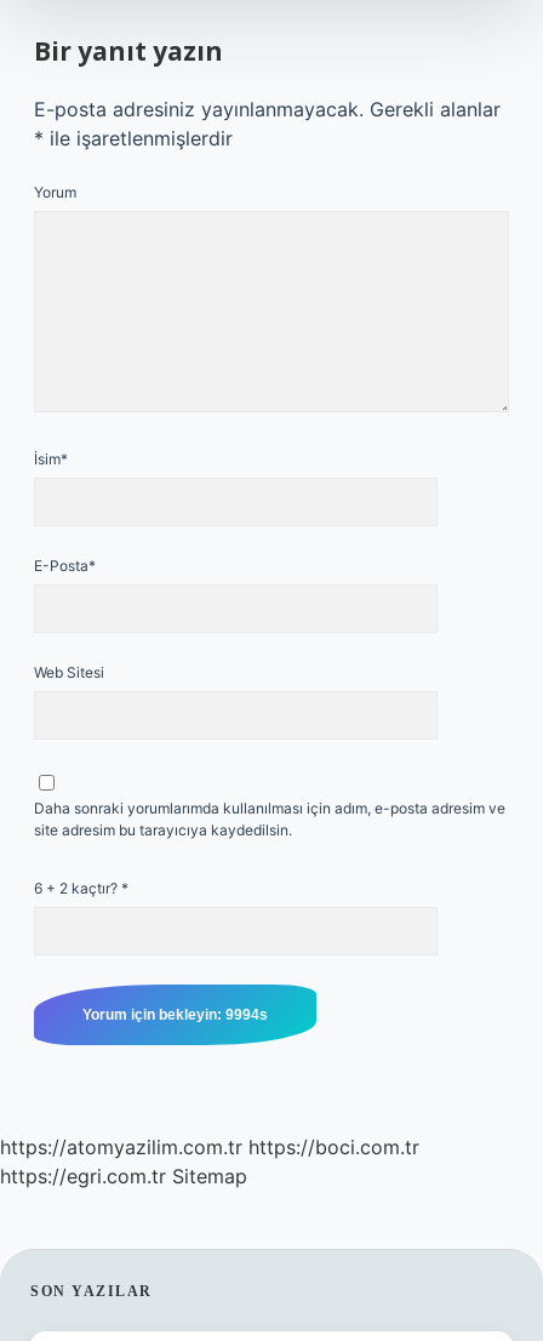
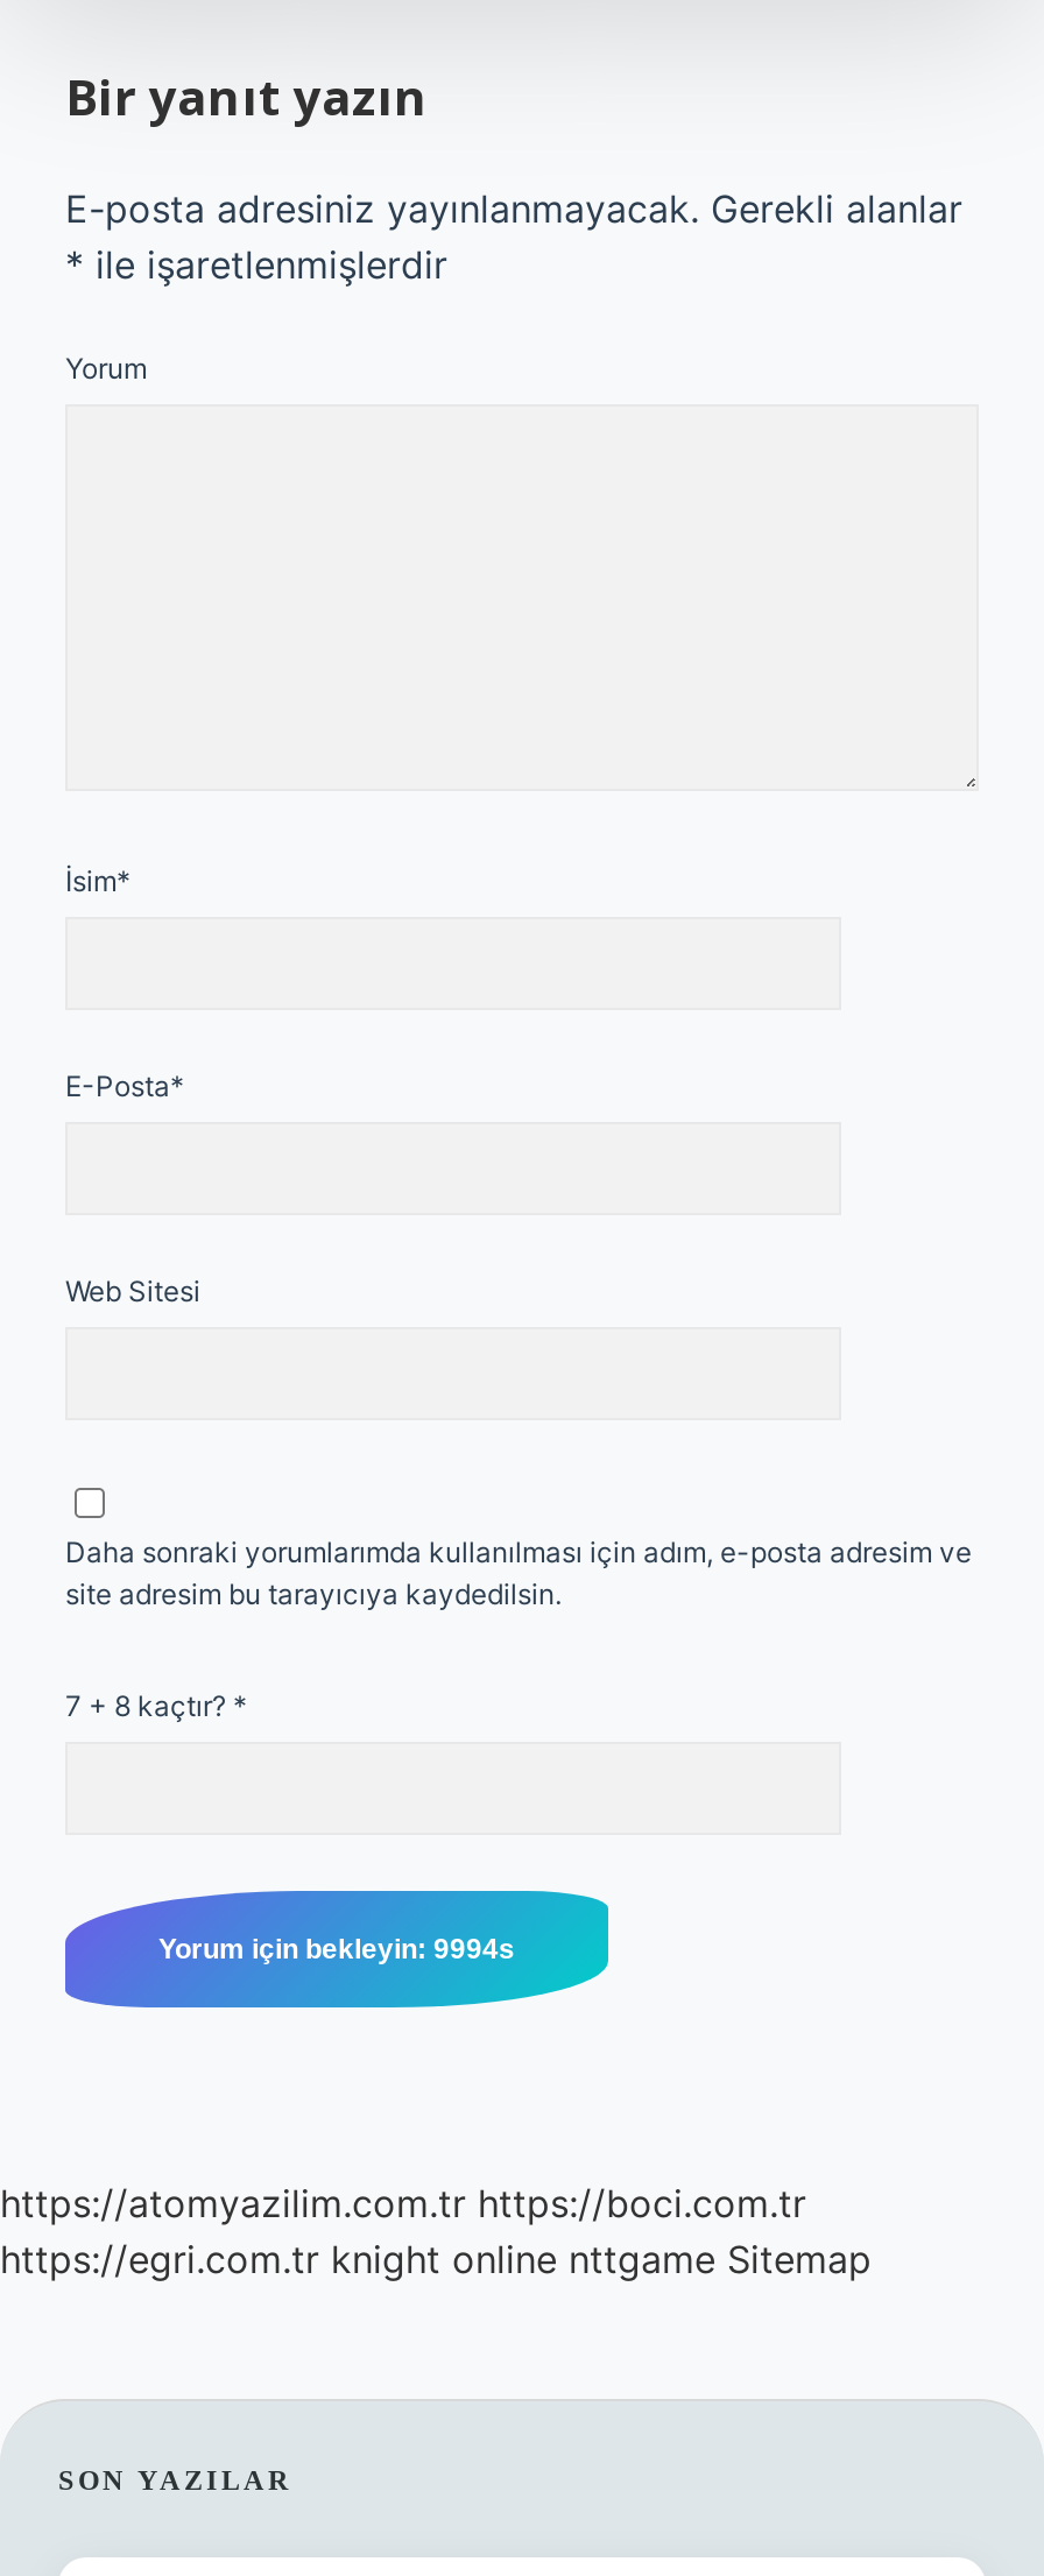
[34,879,128,897] 6 + 2 kaçtır? * -> [65,1688,247,1723] 7 + 8 kaçtır? *
[0,1164,247,1188] https://egri.com.tr Sitemap -> [0,2236,872,2282] https://egri.com.tr knight online nttgame Sitemap

